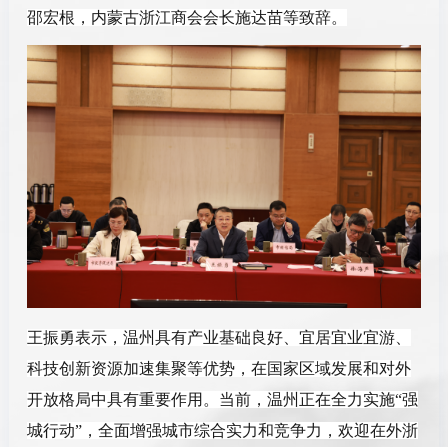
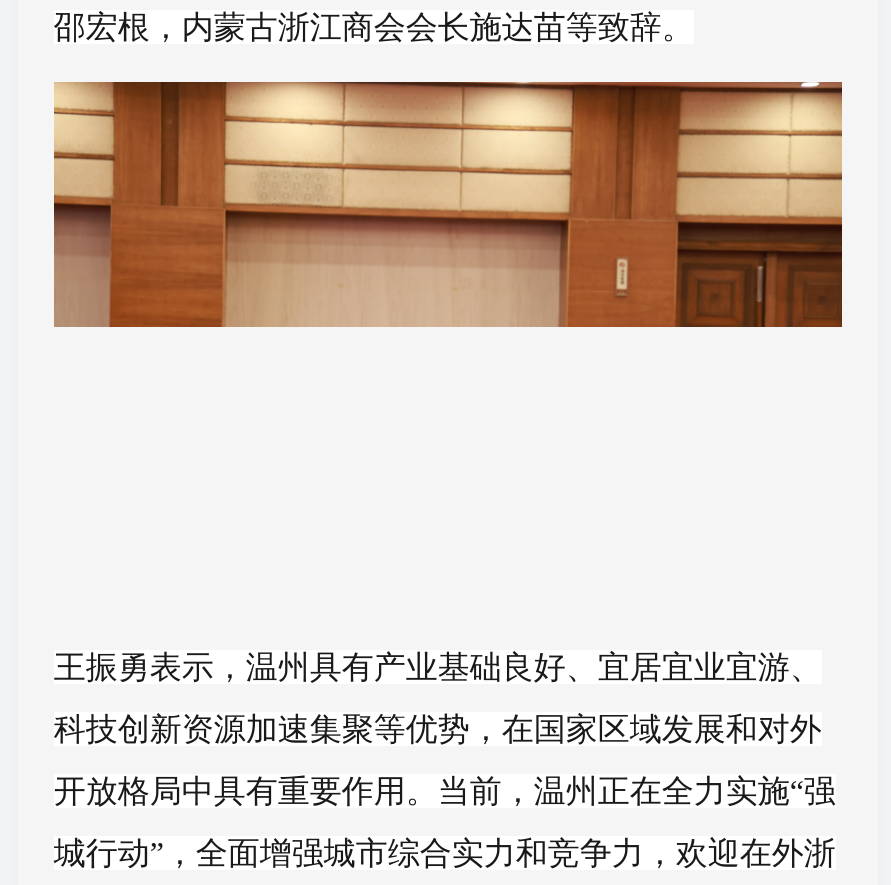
[26,167,422,309] [image] -> none

